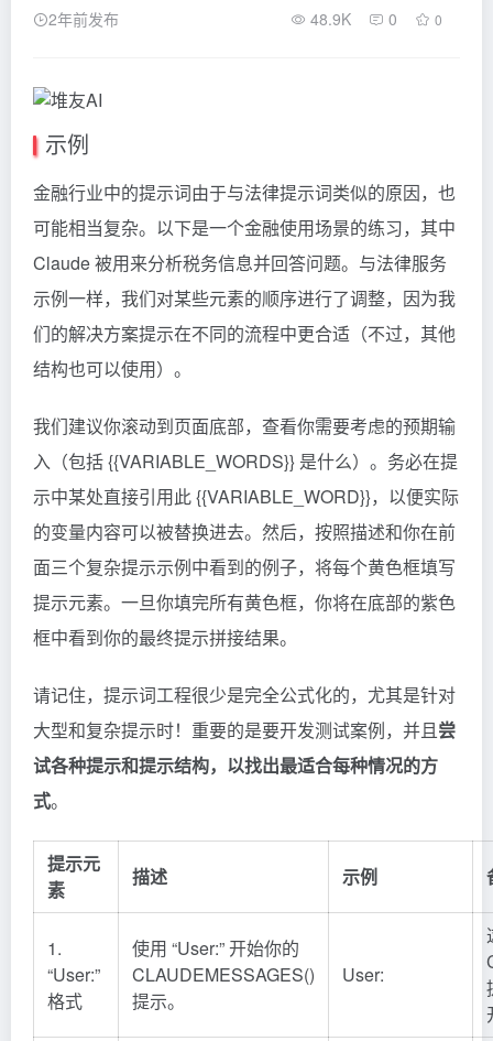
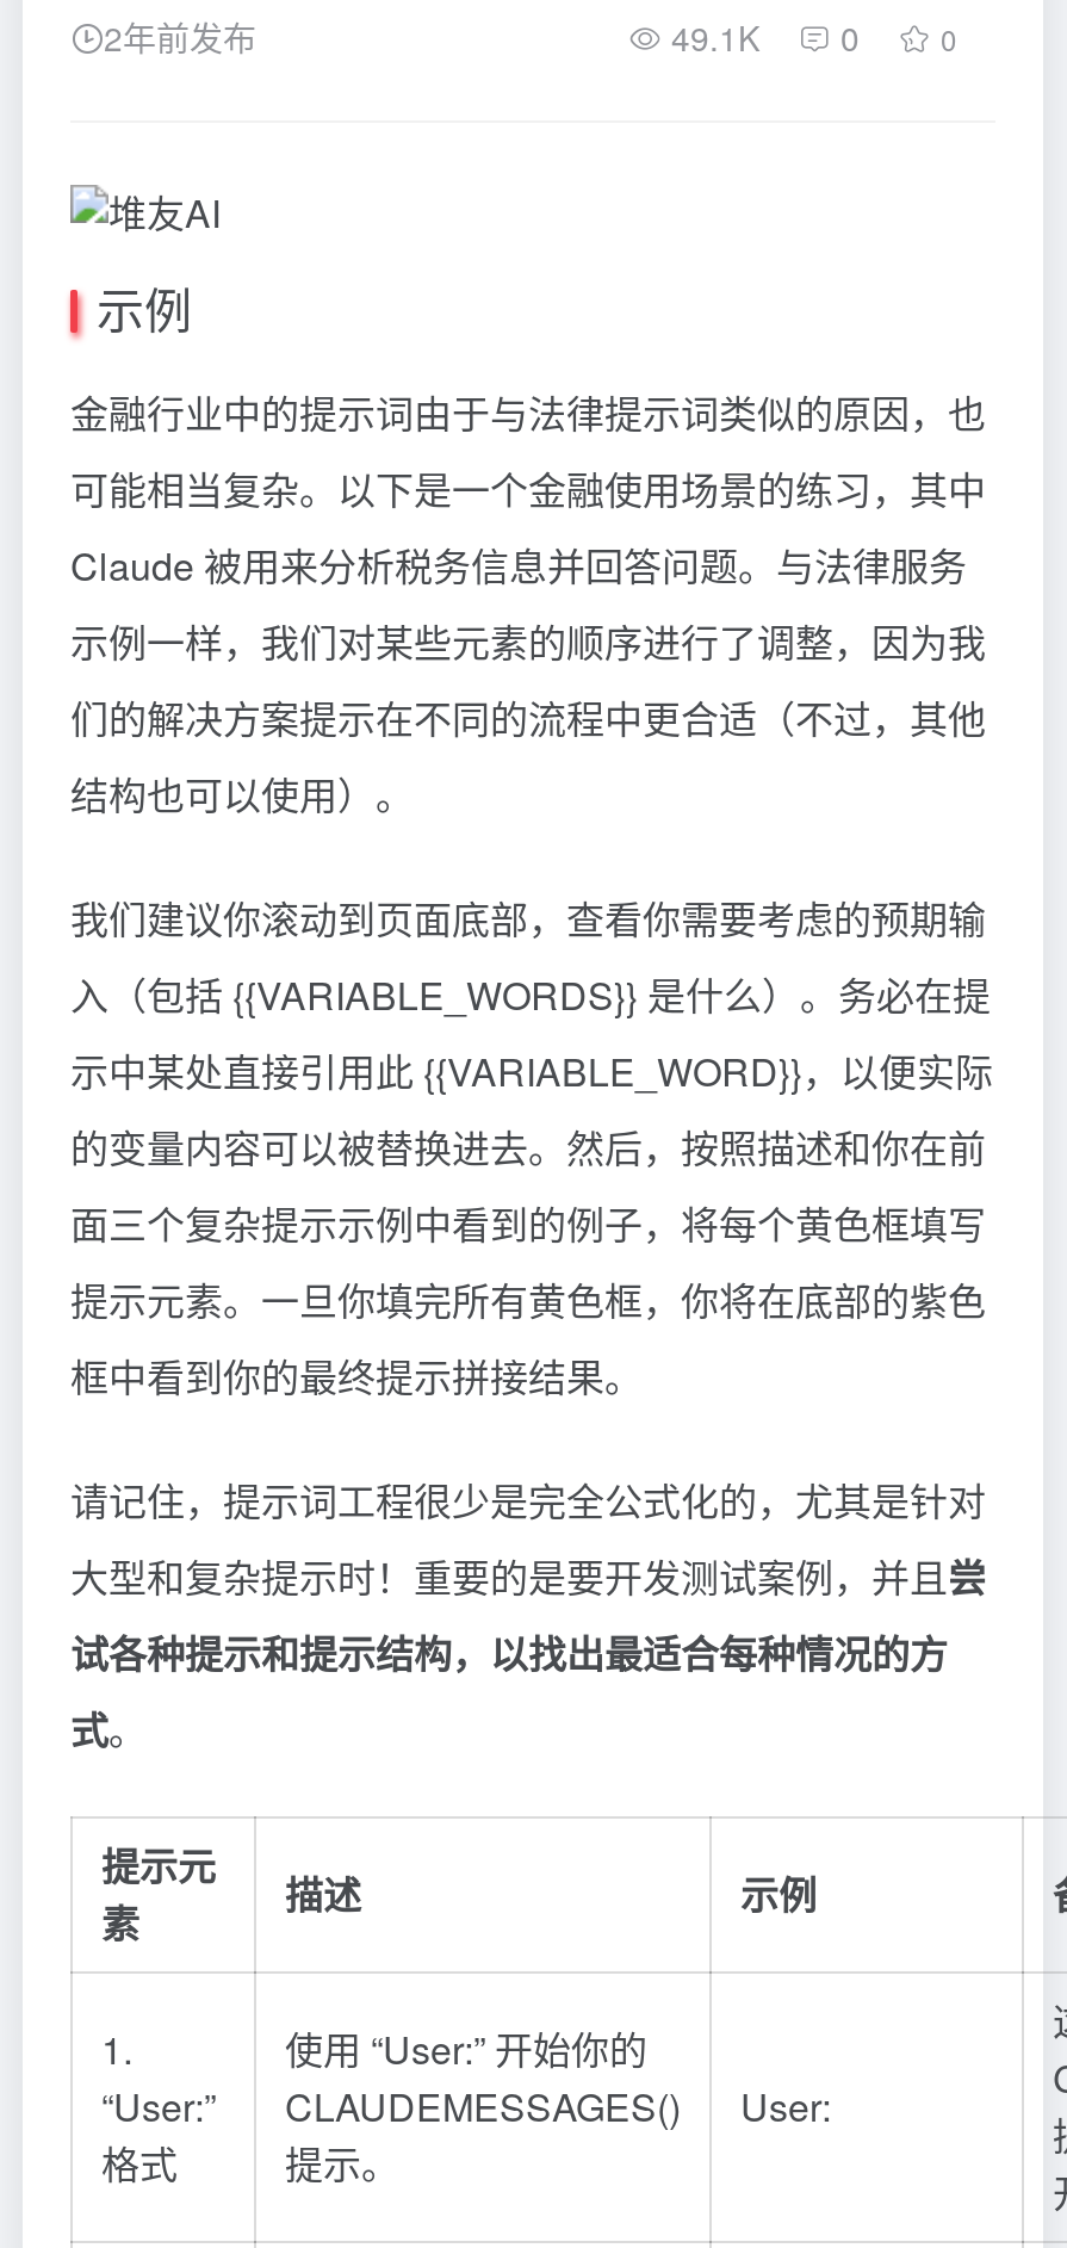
[306,8,442,30] 48.9K 0 0 -> [662,13,957,61] 49.1K 0 0

